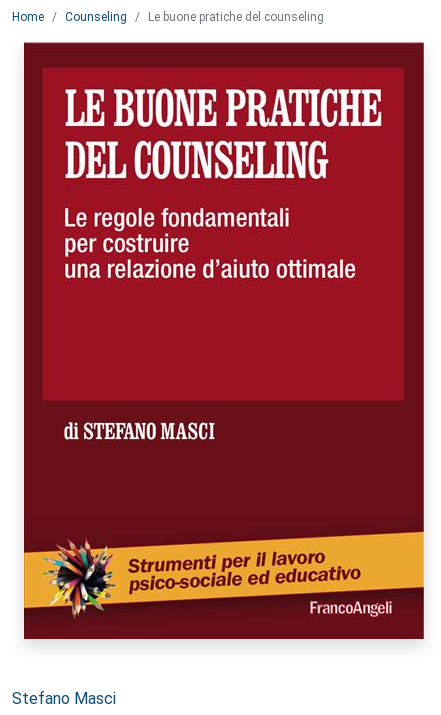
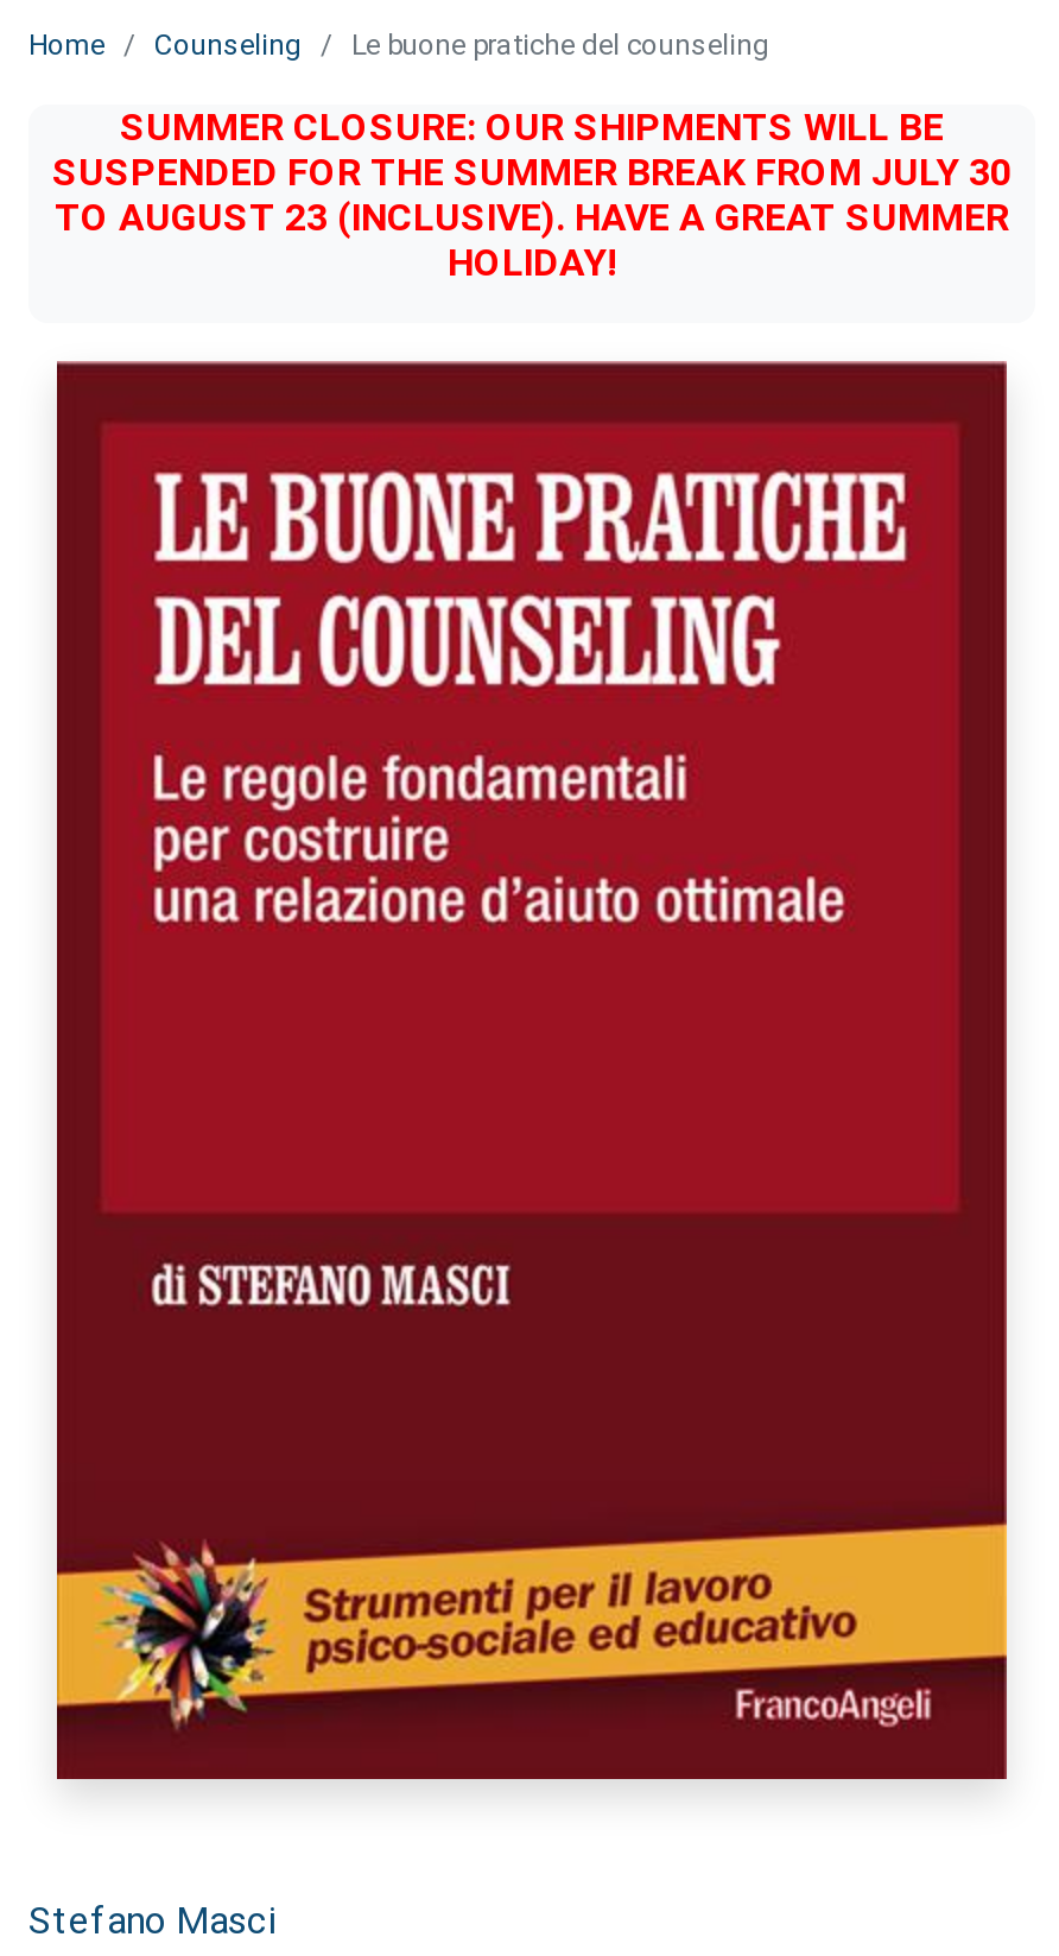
none -> [52,105,1012,285] SUMMER CLOSURE: OUR SHIPMENTS WILL BE | SUSPENDED FOR THE SUMMER BREAK FROM JULY 30 | TO AUGUST 23 (INCLUSIVE). HAVE A GREAT SUMMER | HOLIDAY!

